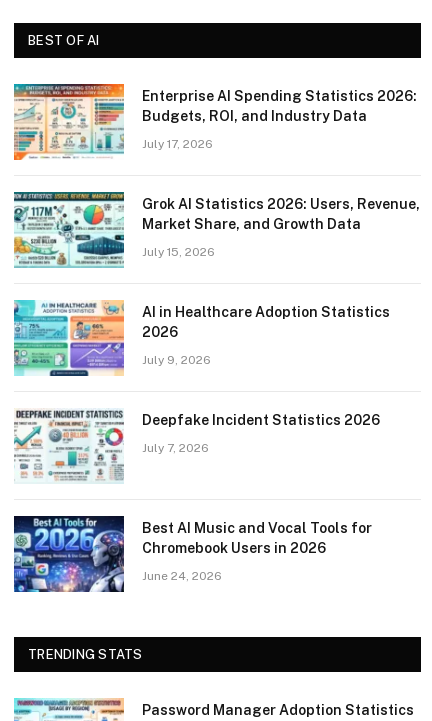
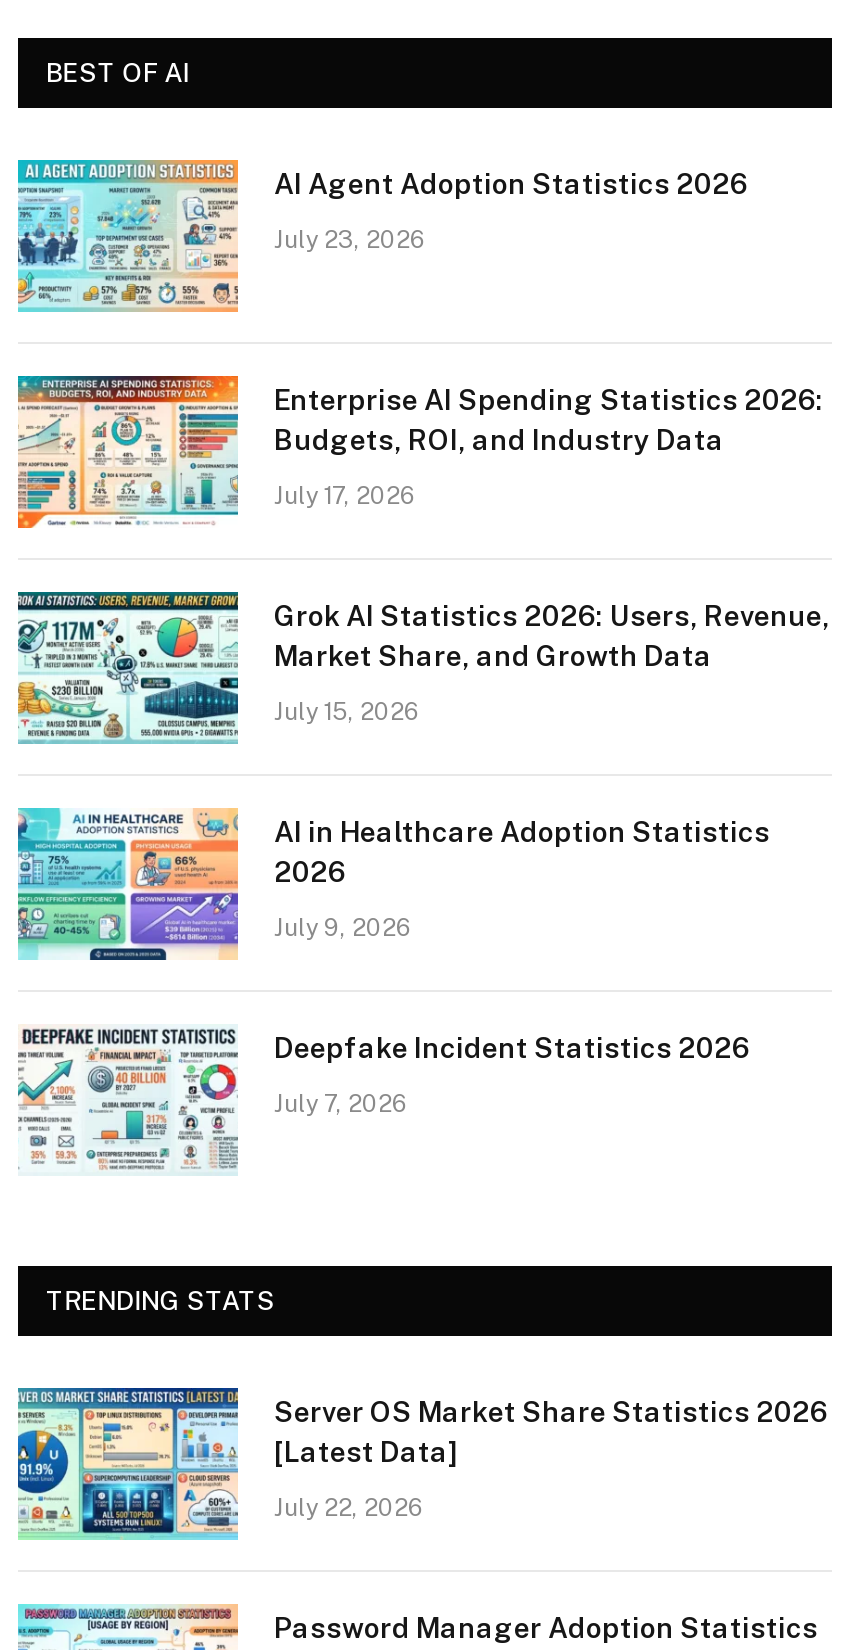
none -> [16,158,748,314] [image] | AI Agent Adoption Statistics 2026 | July 23, 2026
[13,515,372,593] [image] | Best AI Music and Vocal Tools for | Chromebook Users in 2026 | June 24, 2026 -> none
none -> [18,1386,828,1552] [image] | Server OS Market Share Statistics 2026 | [Latest Data] | July 22, 2026

